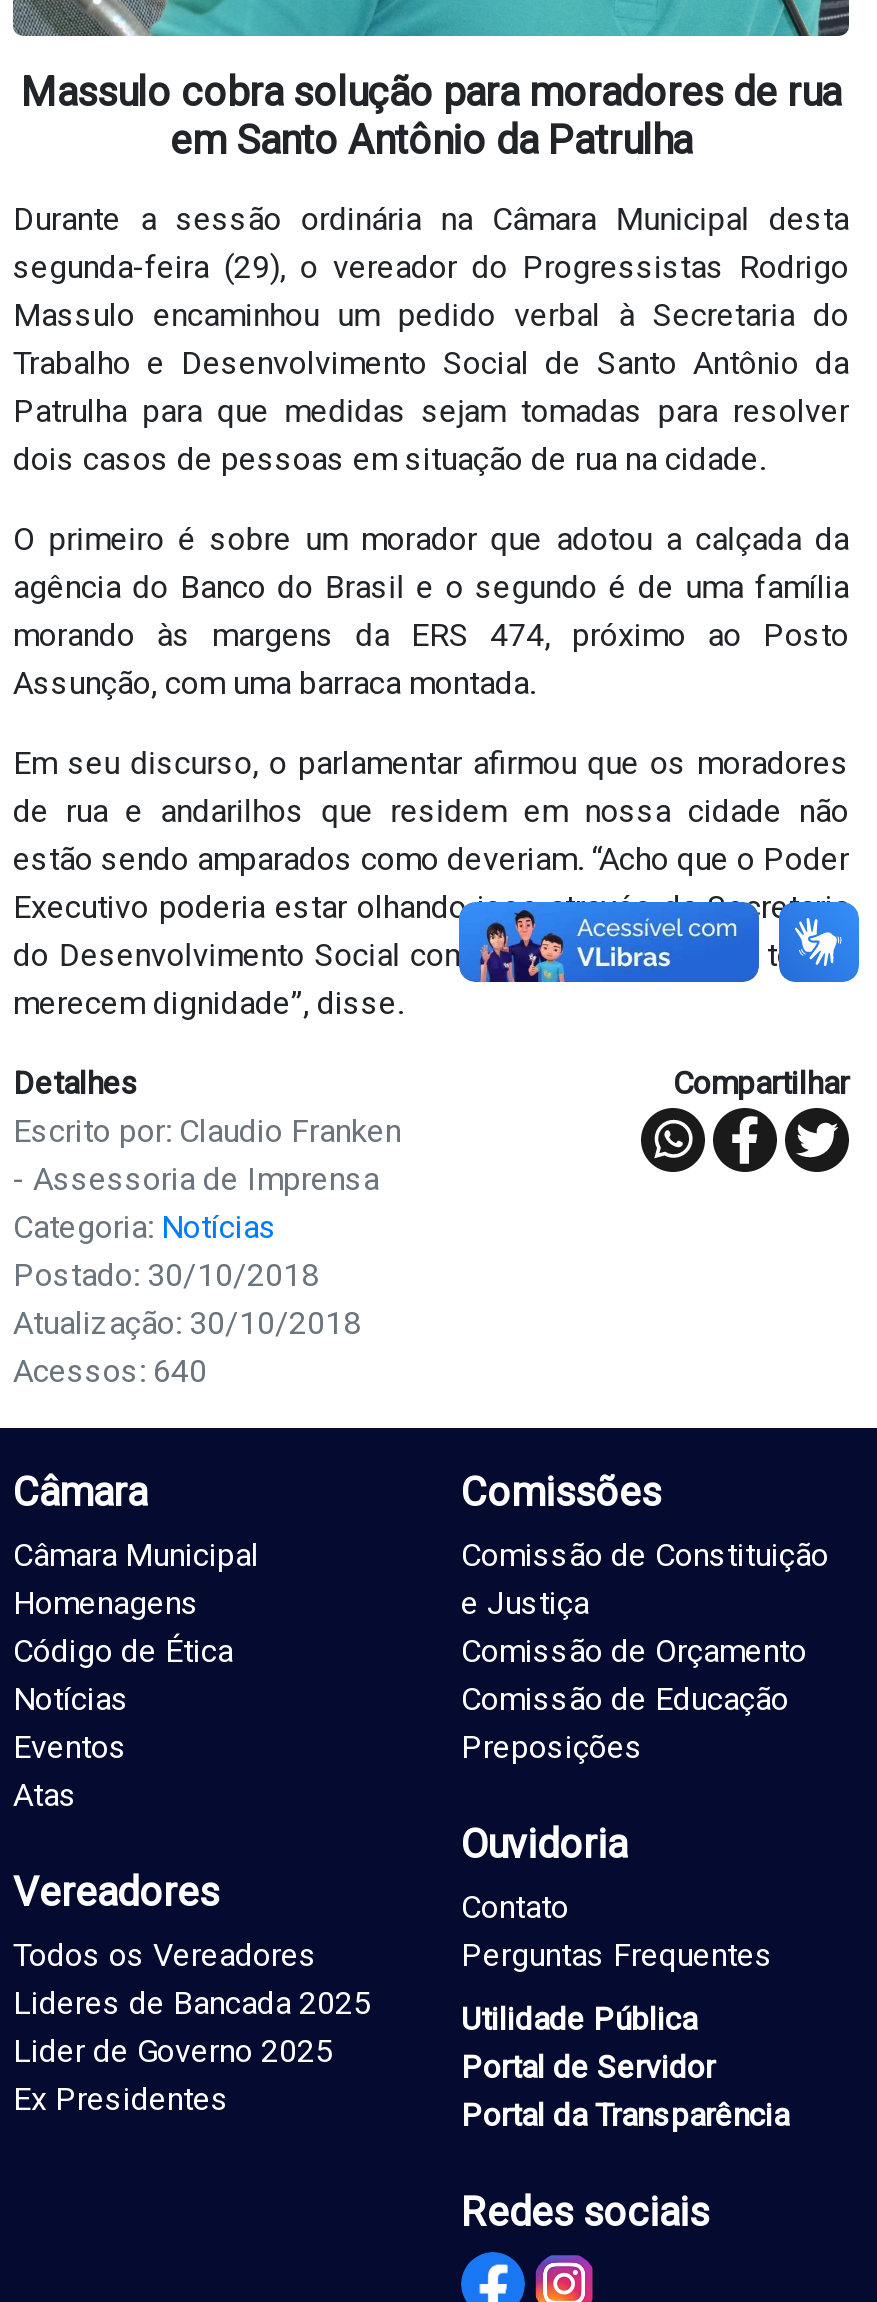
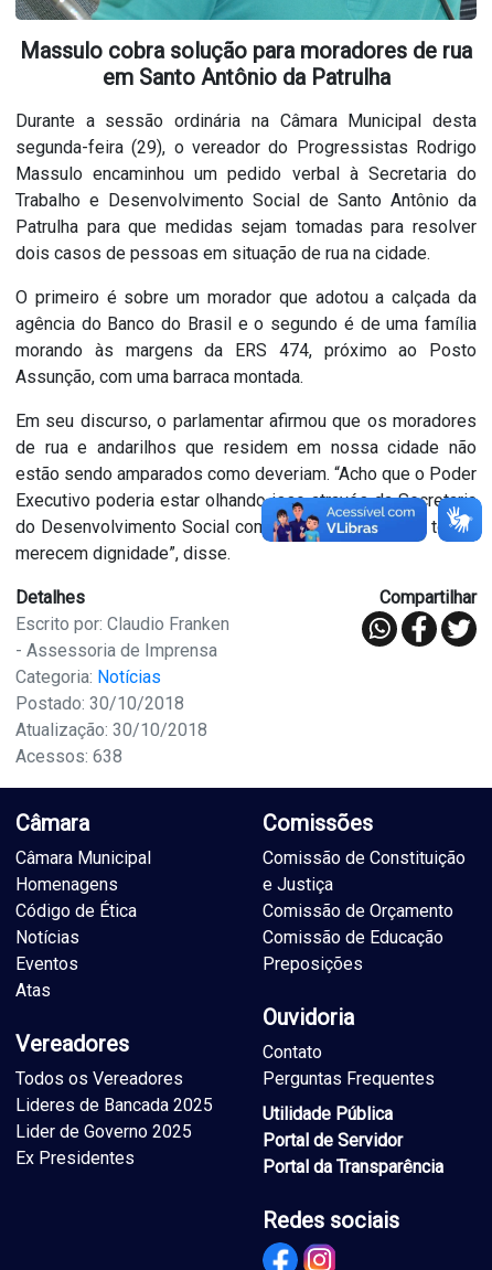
[13,1351,207,1389] Acessos: 640 -> [15,745,122,766] Acessos: 638

